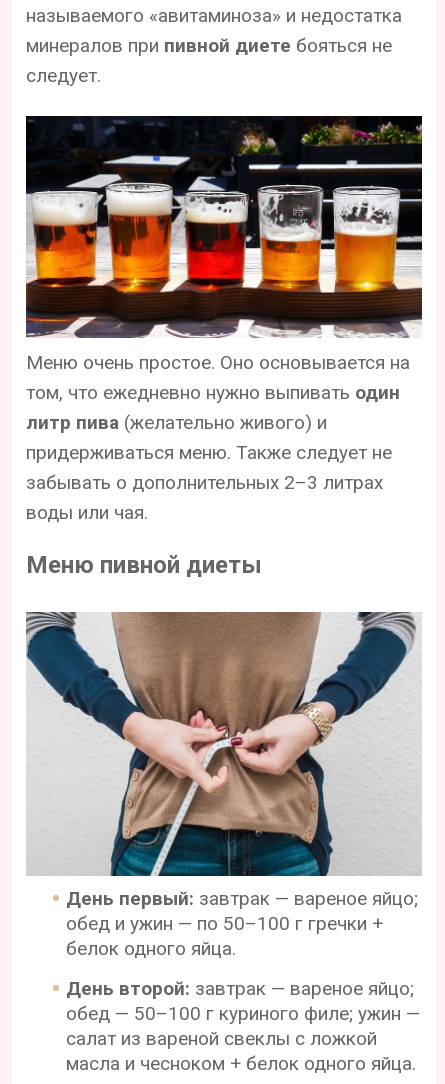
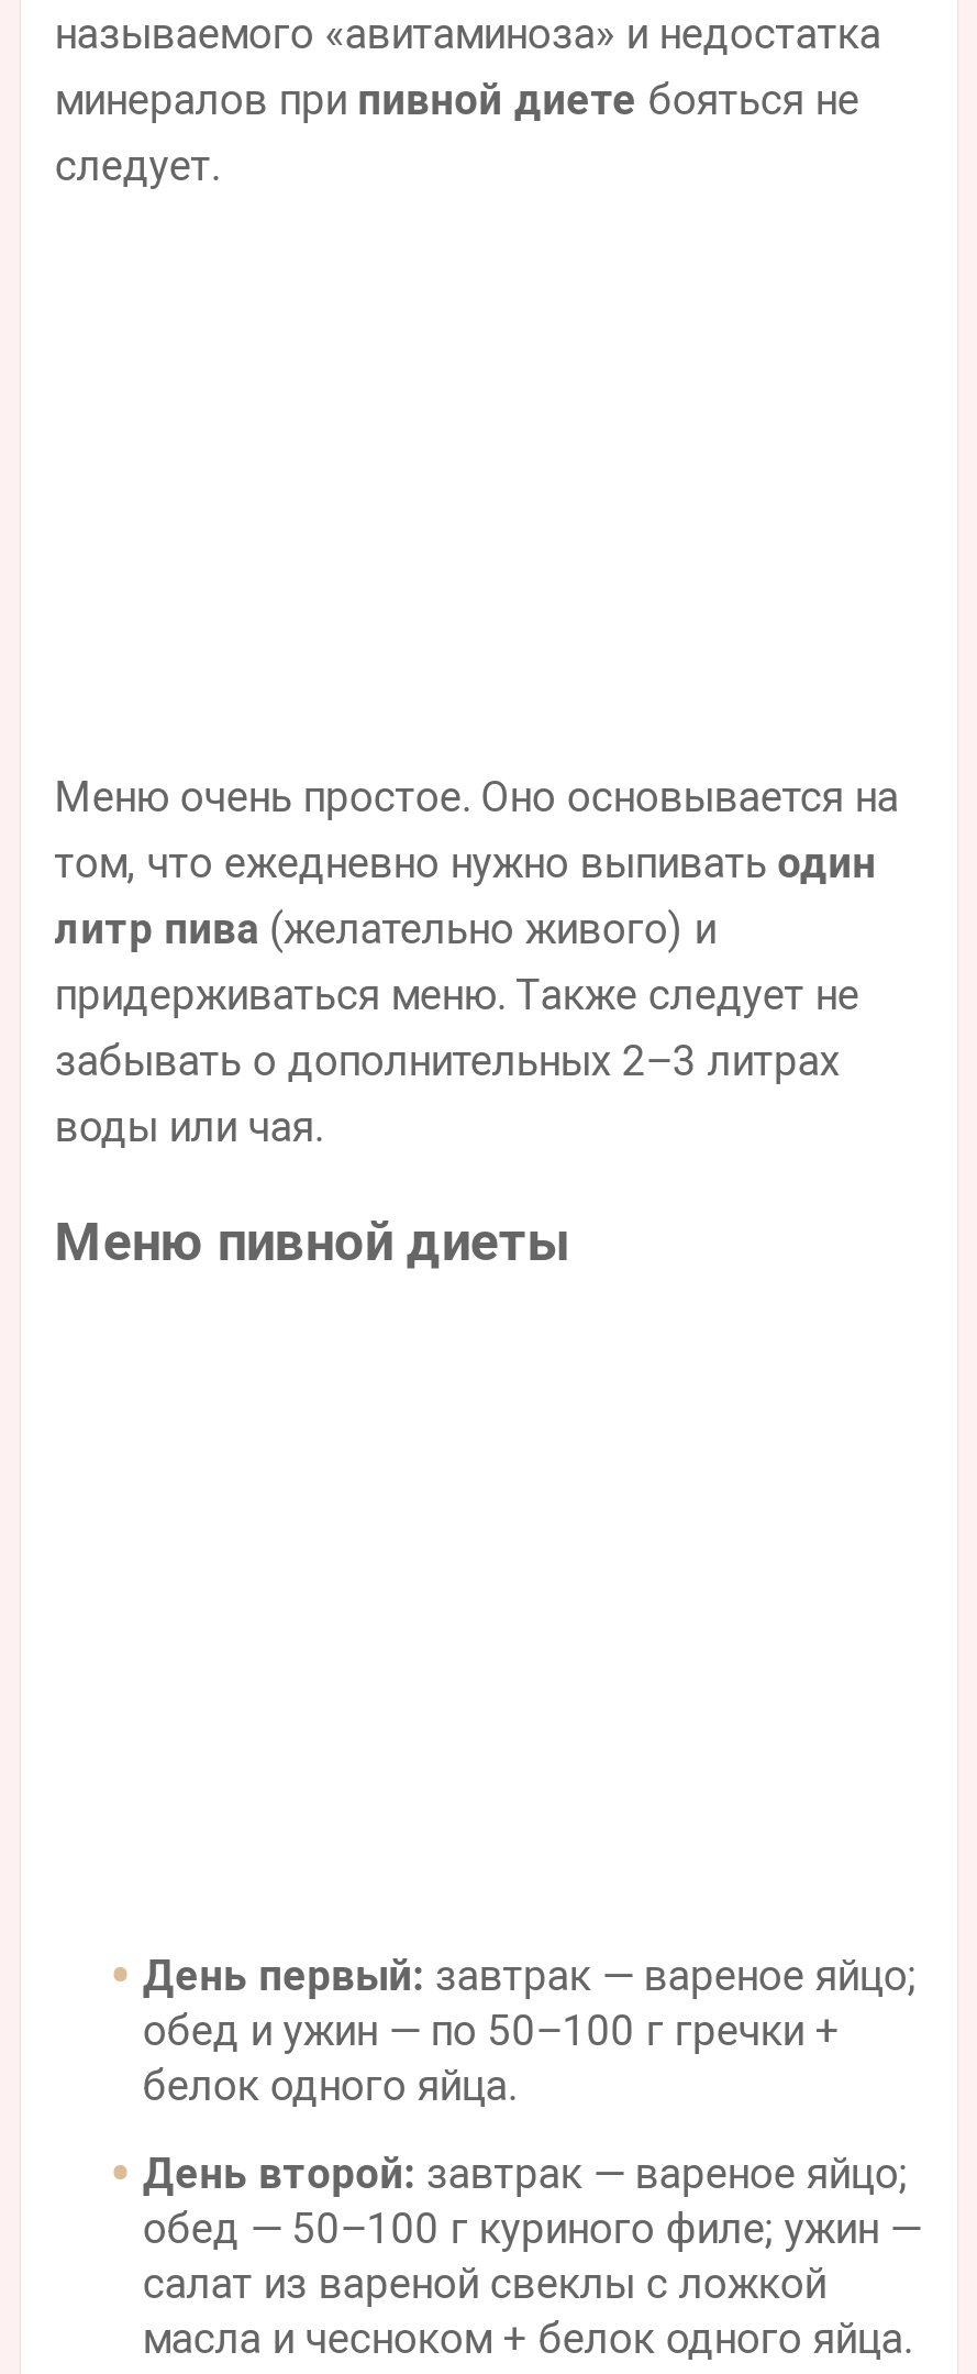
[25,115,423,339] [image] -> none
[25,611,422,877] [image] -> none

